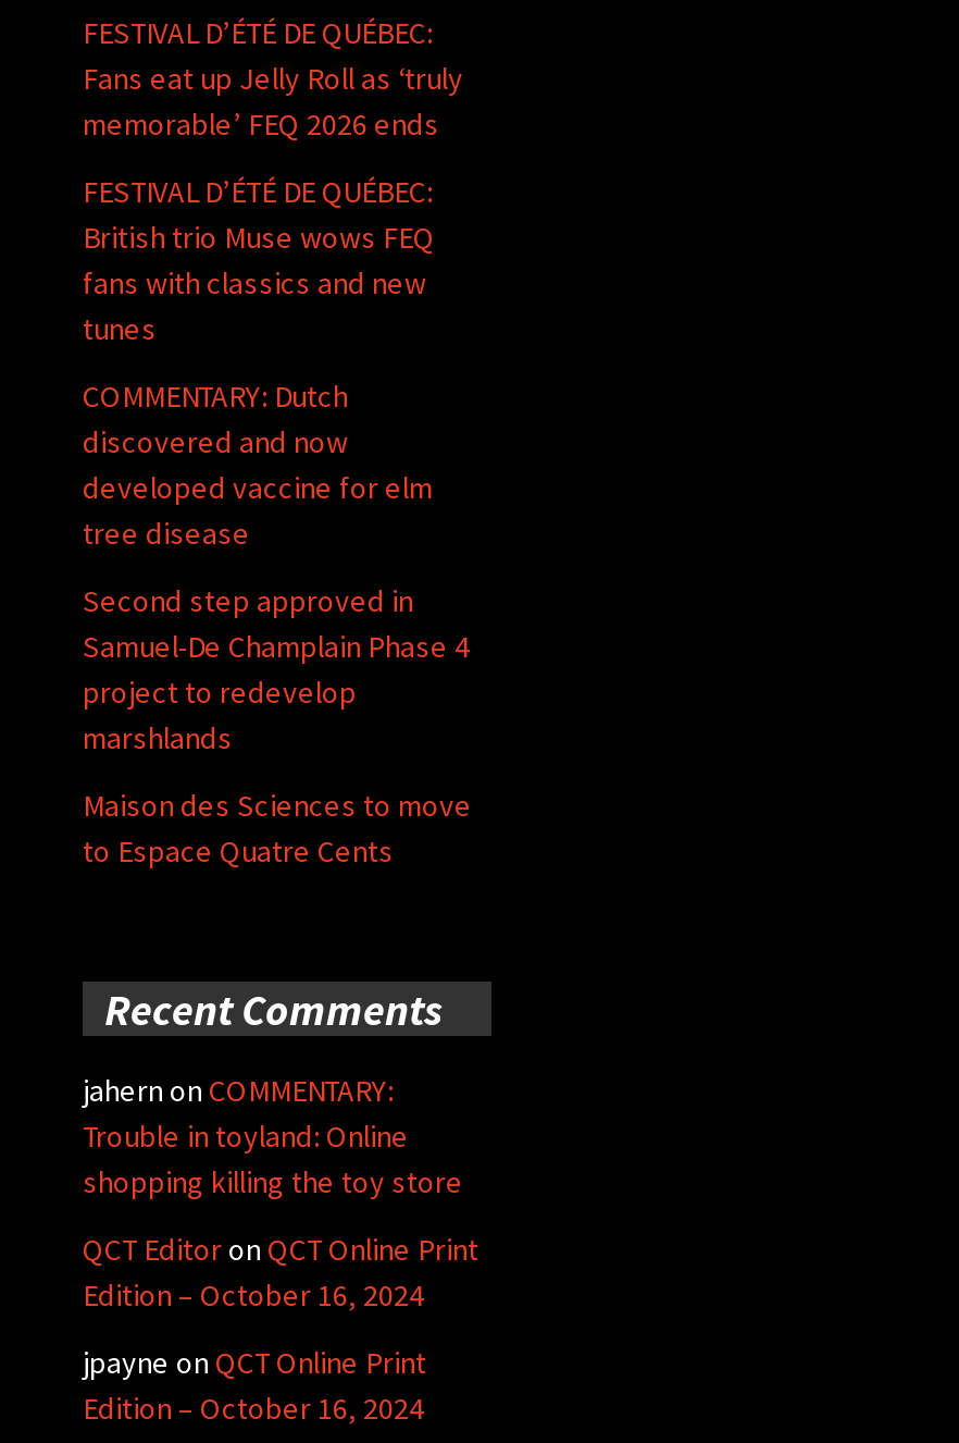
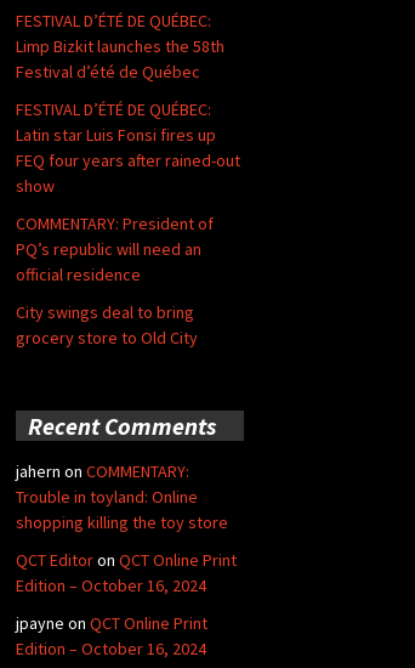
[83,60,463,145] Fans eat up Jelly Roll as ‘truly | memorable’ FEQ 2026 ends -> [16,36,224,83] Limp Bizkit launches the 58th | Festival d’été de Québec
[83,219,472,871] British trio Muse wows FEQ | fans with classics and new | tunes | COMMENTARY: Dutch | discovered and now | developed vaccine for elm | tree disease | Second step approved in | Samuel-De Champlain Phase 4 | project to redevelop | marshlands | Maison des Sciences to move | to Espace Quatre Cents -> [16,124,240,349] Latin star Luis Fonsi fires up | FEQ four years after rained-out | show | COMMENTARY: President of | PQ’s republic will need an | official residence | City swings deal to bring | grocery store to Old City

